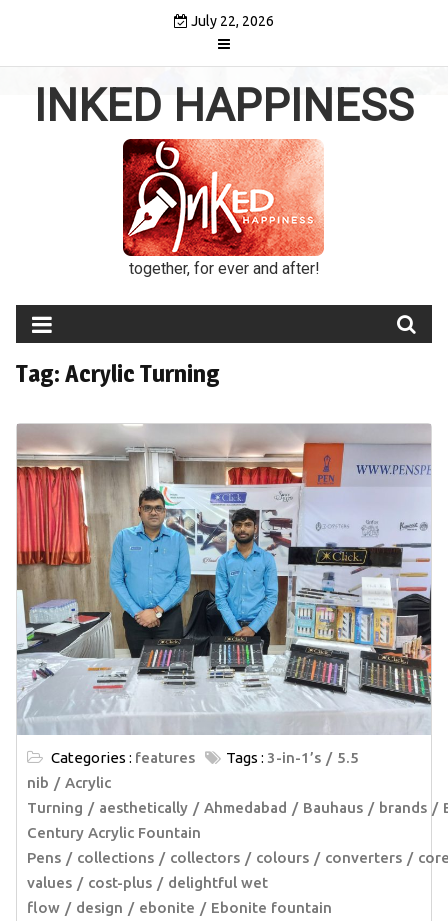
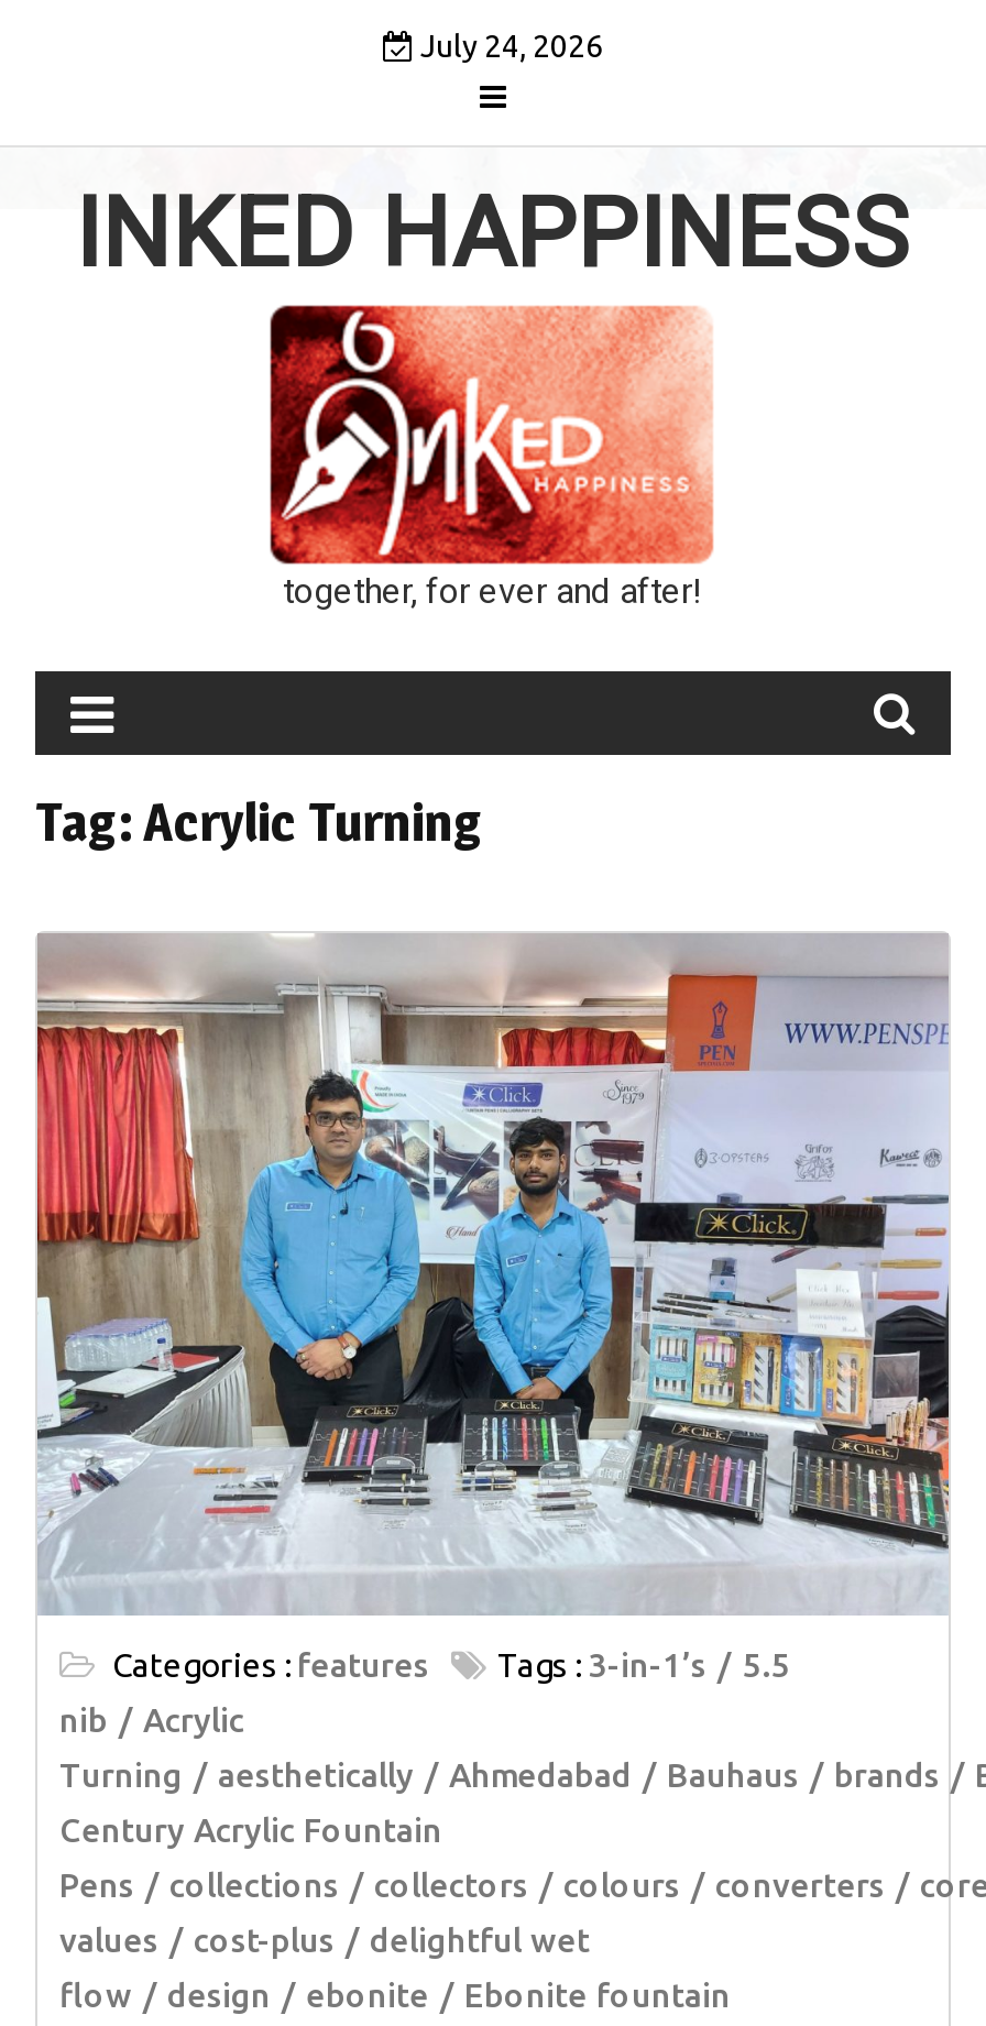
[188,13,274,29] July 22, 2026 -> [414,29,603,64] July 24, 2026

